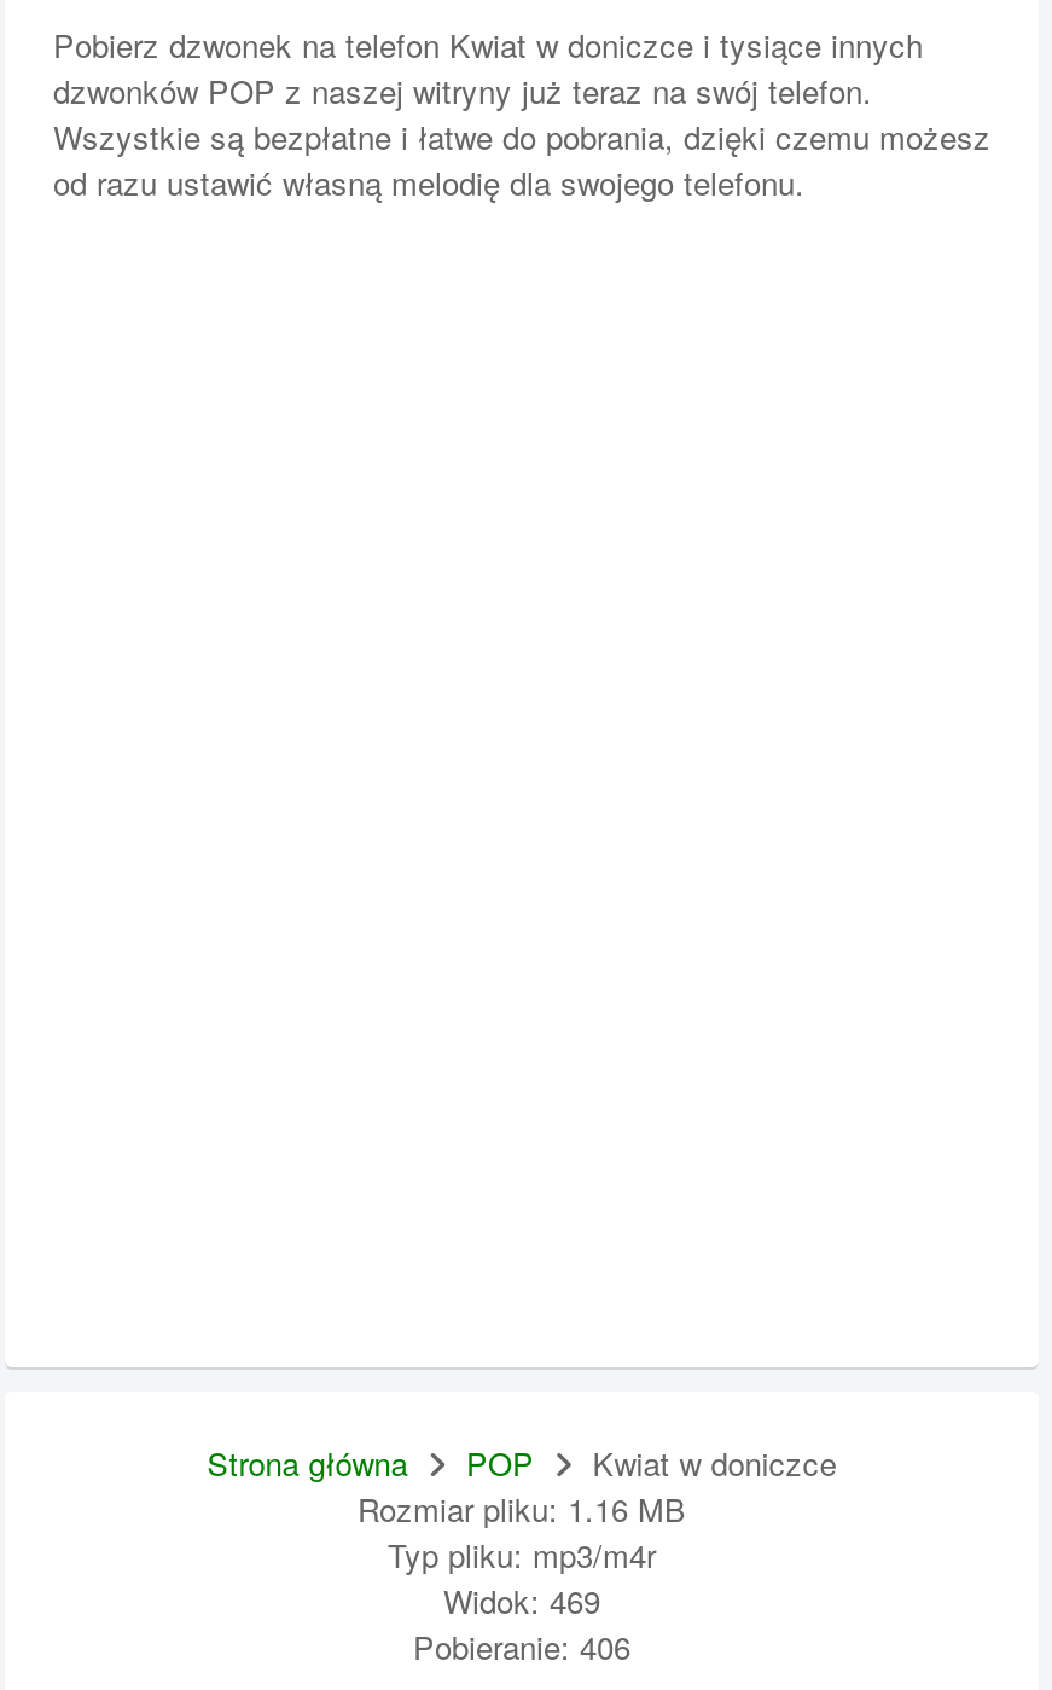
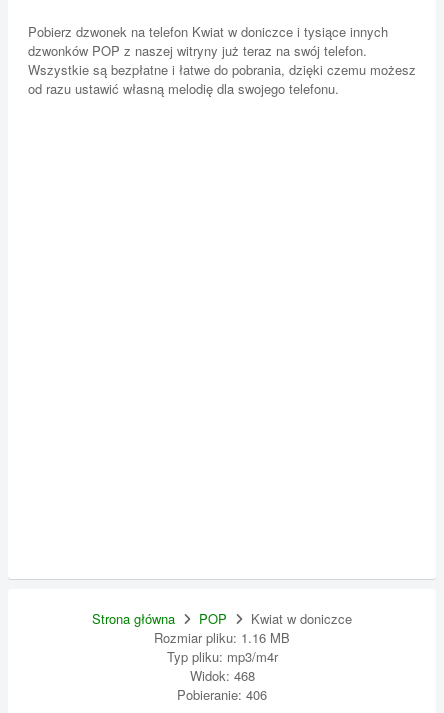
[443,1578,600,1624] Widok: 469 -> [189,666,254,685] Widok: 468

